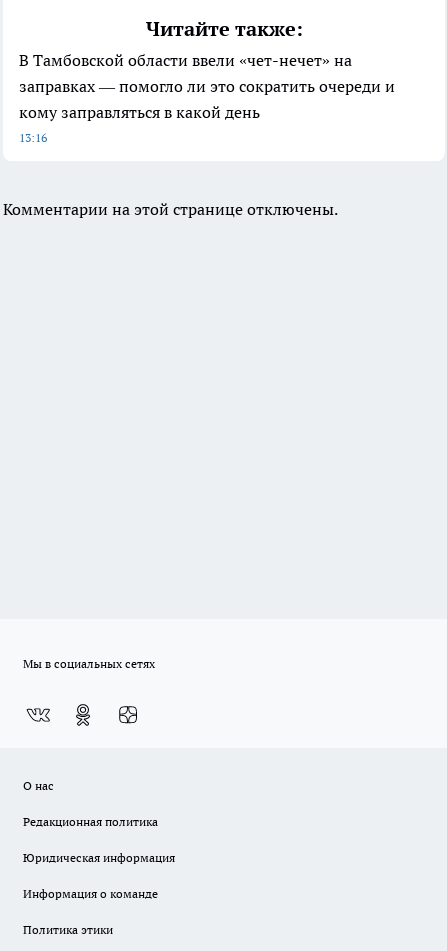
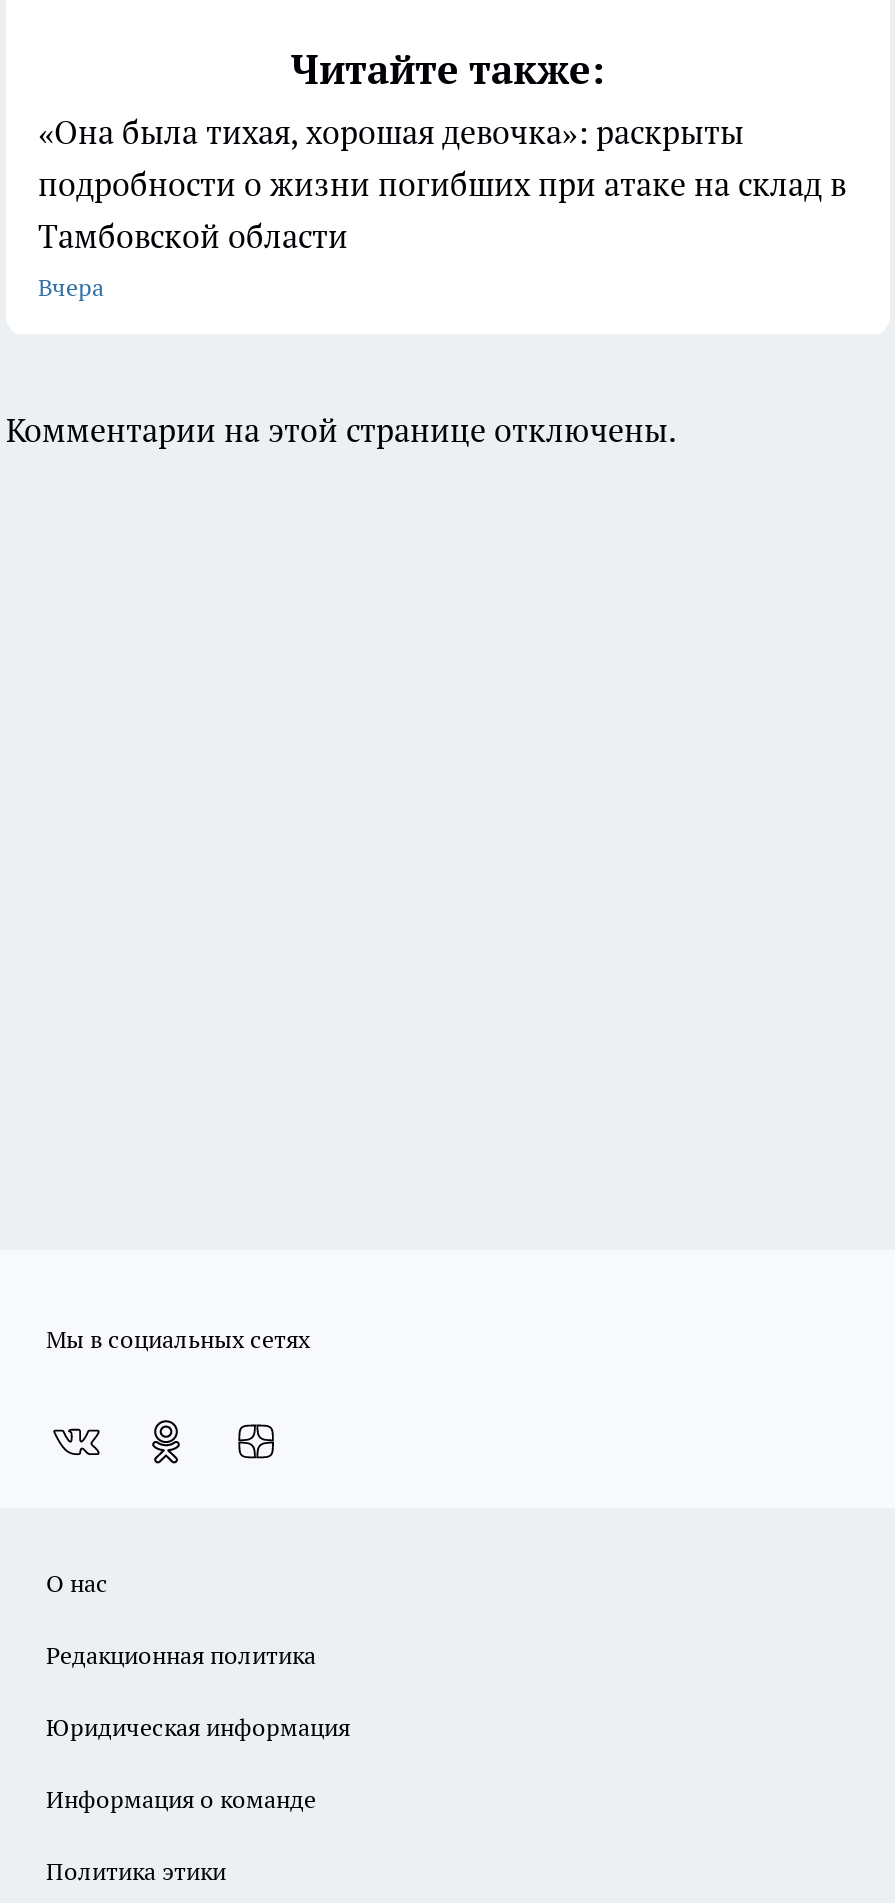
[19,50,395,145] В Тамбовской области ввели «чет-нечет» на | заправках — помогло ли это сократить очереди и | кому заправляться в какой день | 13:16 -> [38,111,846,301] «Она была тихая, хорошая девочка»: раскрыты | подробности о жизни погибших при атаке на склад в | Тамбовской области | Вчера

